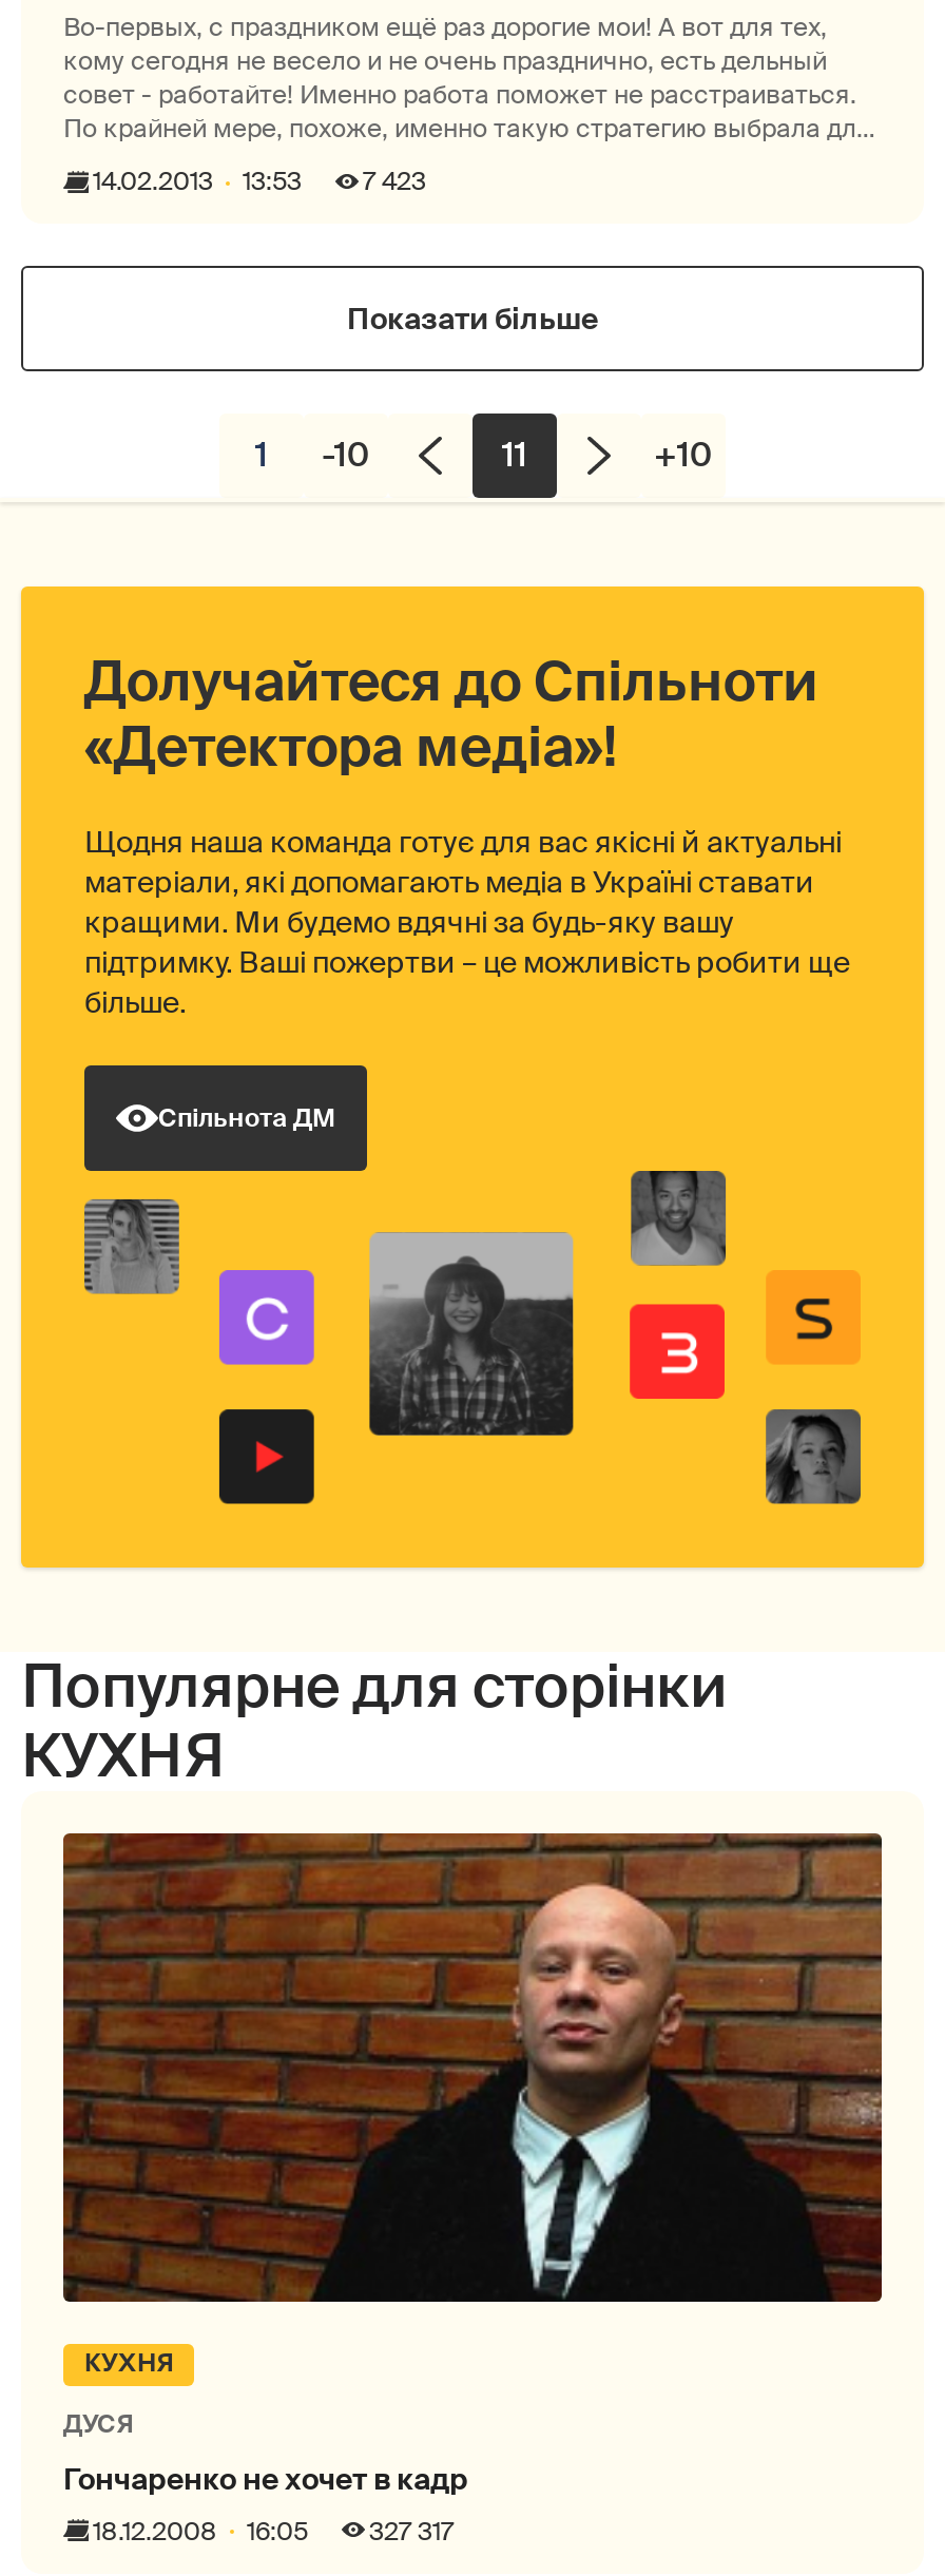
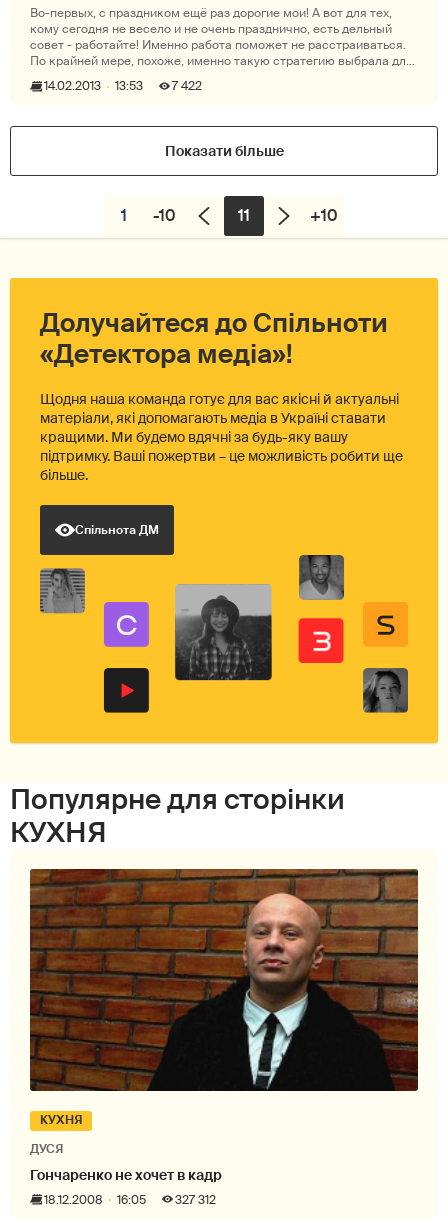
[93,165,426,199] 14.02.2013 13:53 7 423 -> [44,78,202,94] 14.02.2013 13:53 7 422
[93,2515,454,2548] 18.12.2008 16:05 327 317 -> [44,1192,216,1208] 18.12.2008 16:05 327 312

